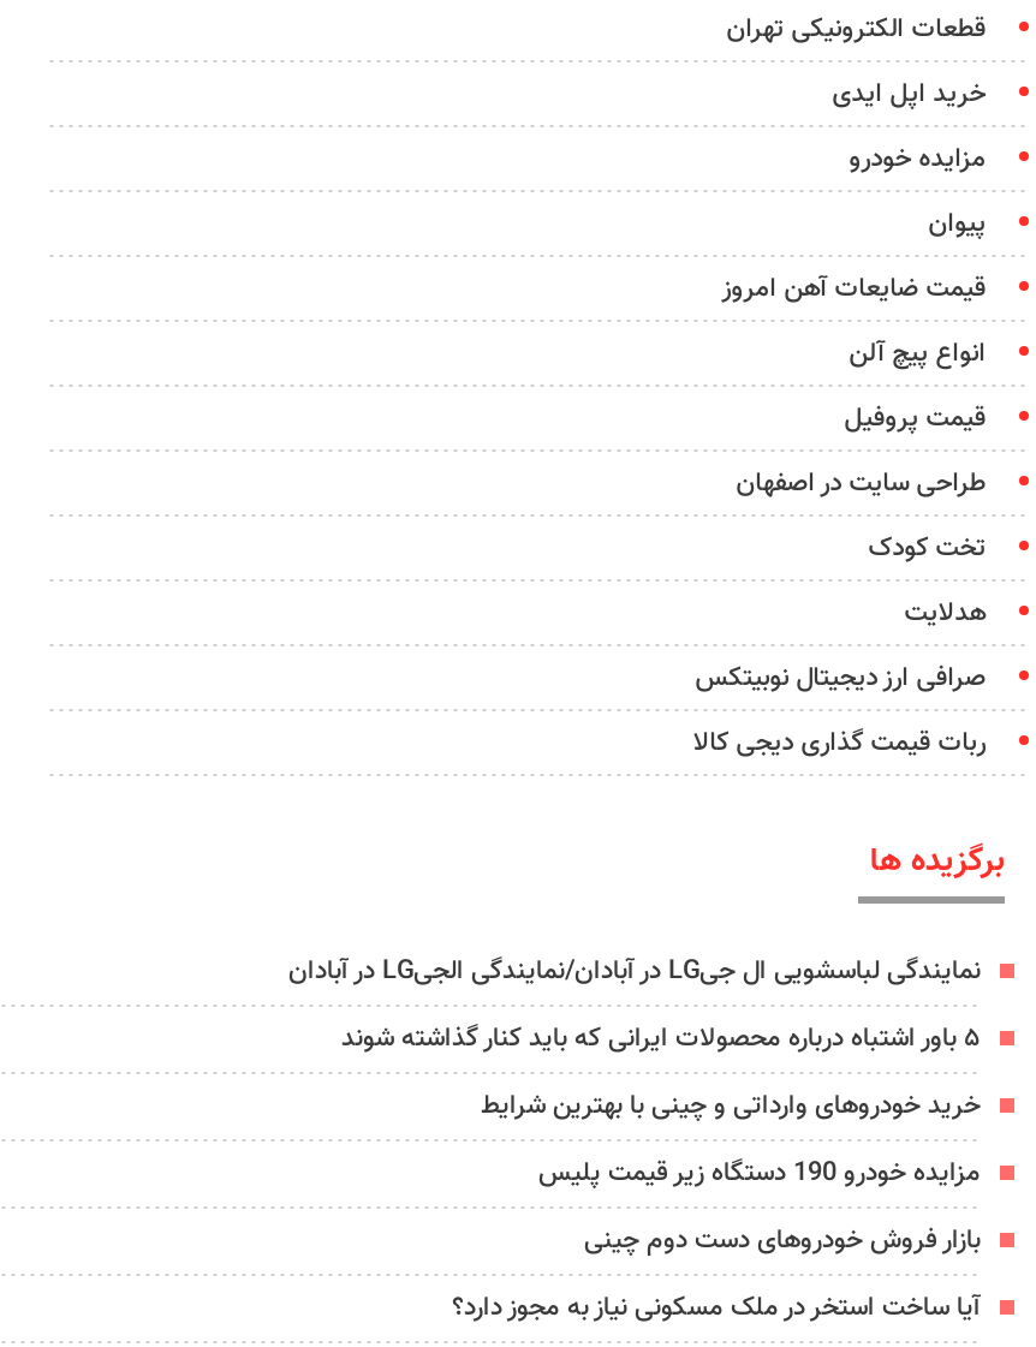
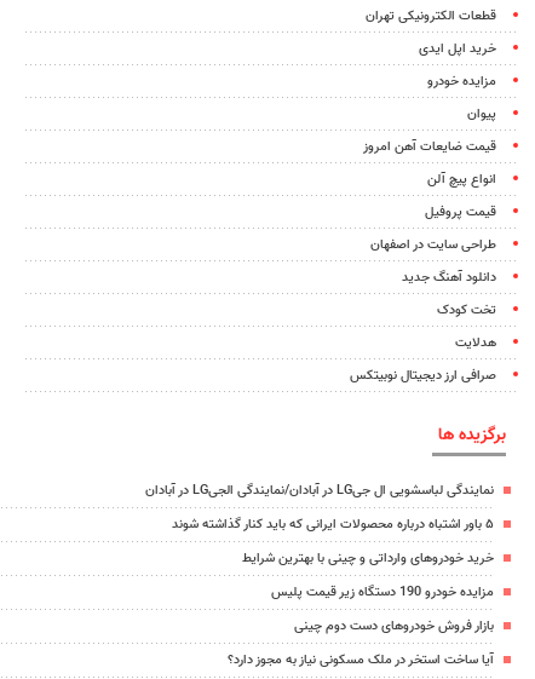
none -> [402,268,497,288] دانلود آهنگ جدید
moved [695,530,986,701] -> [350,300,497,386]: تخت کودک | هدلایت | صرافی ارز دیجیتال نوبیتکس
[693,725,986,766] ربات قیمت گذاری دیجی کالا -> none

